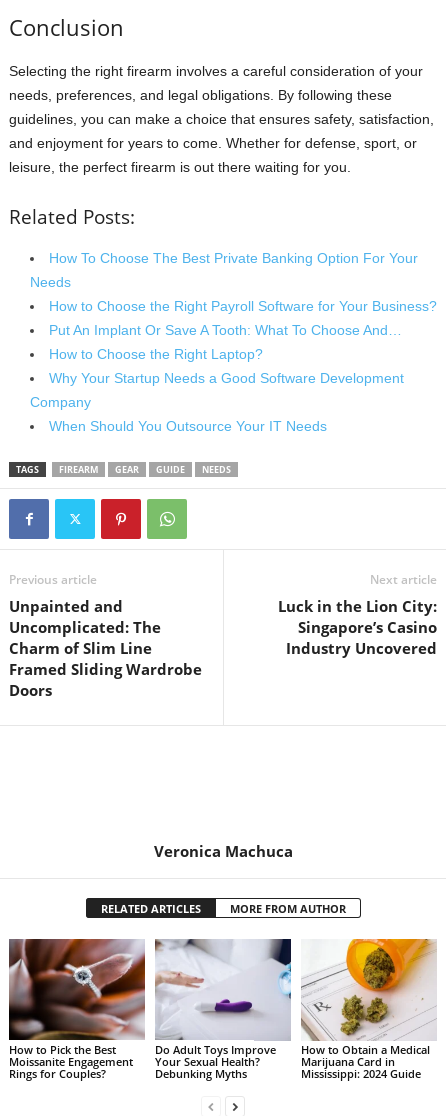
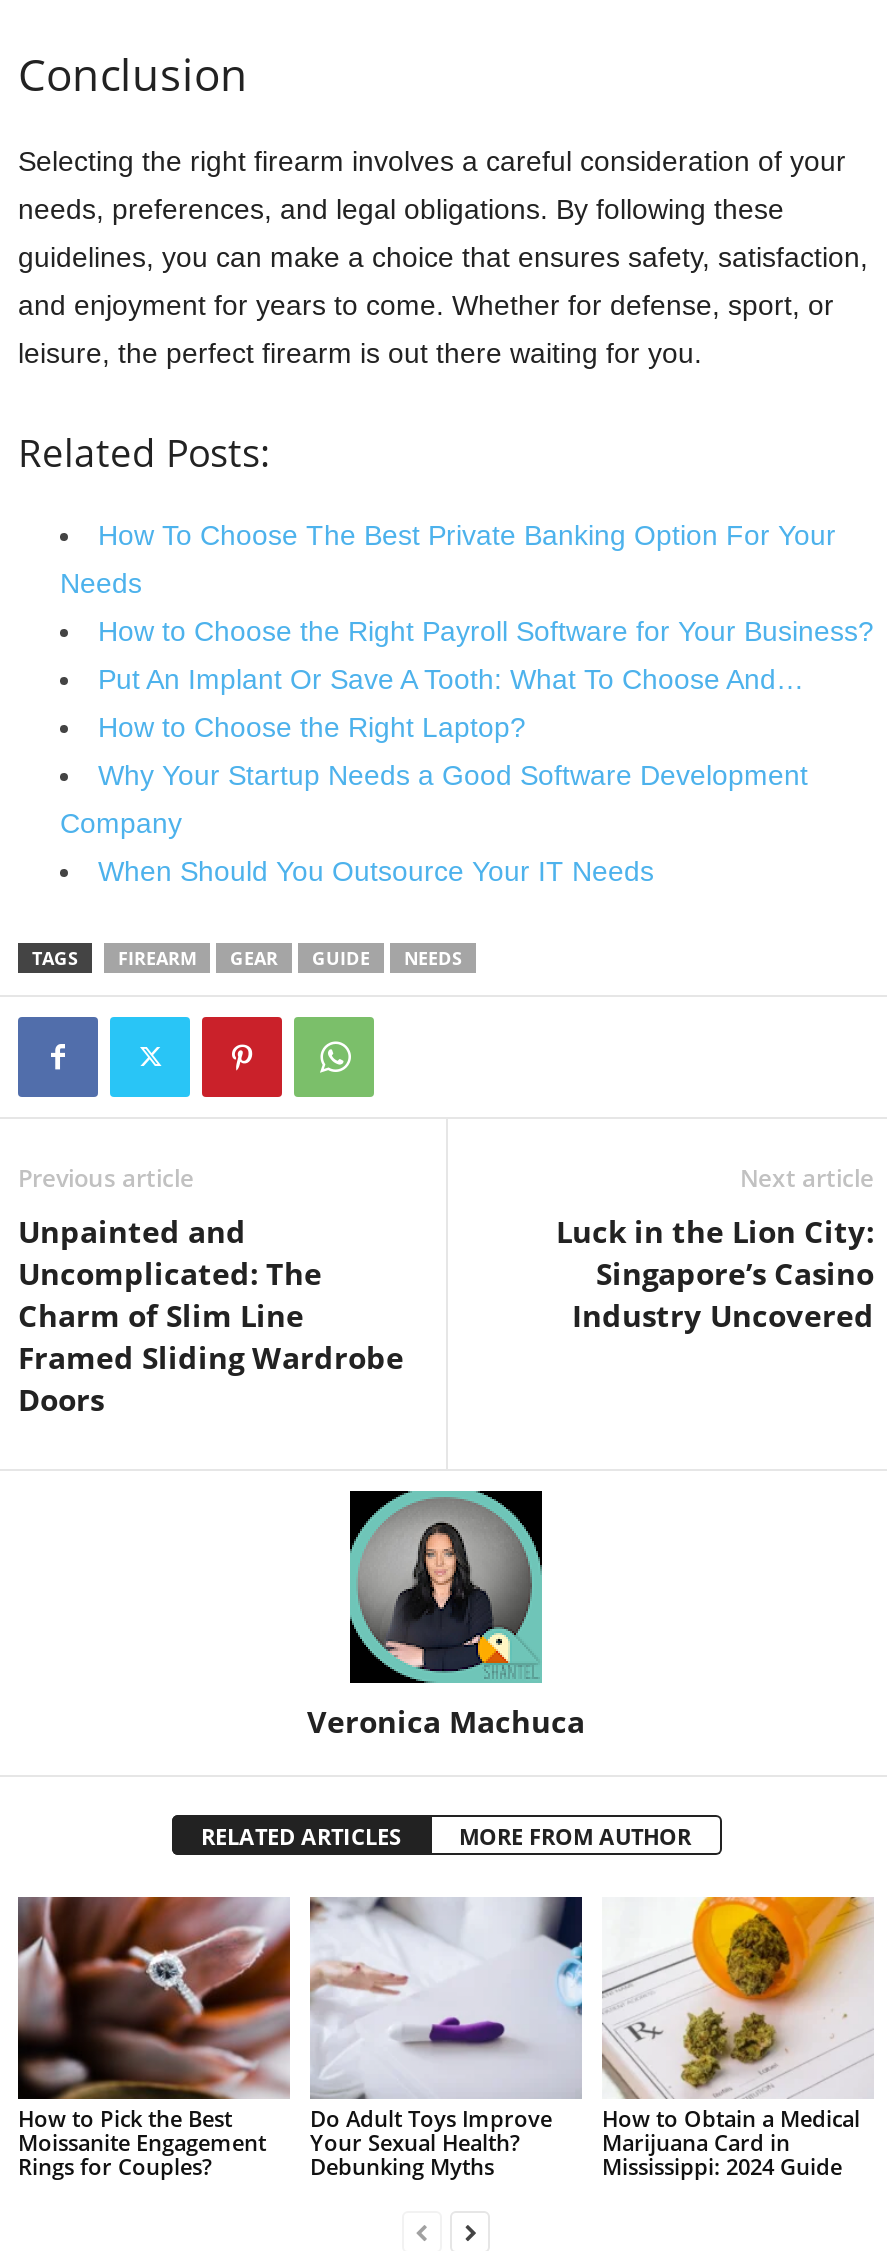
none -> [348,1489,544,1685] [image]

